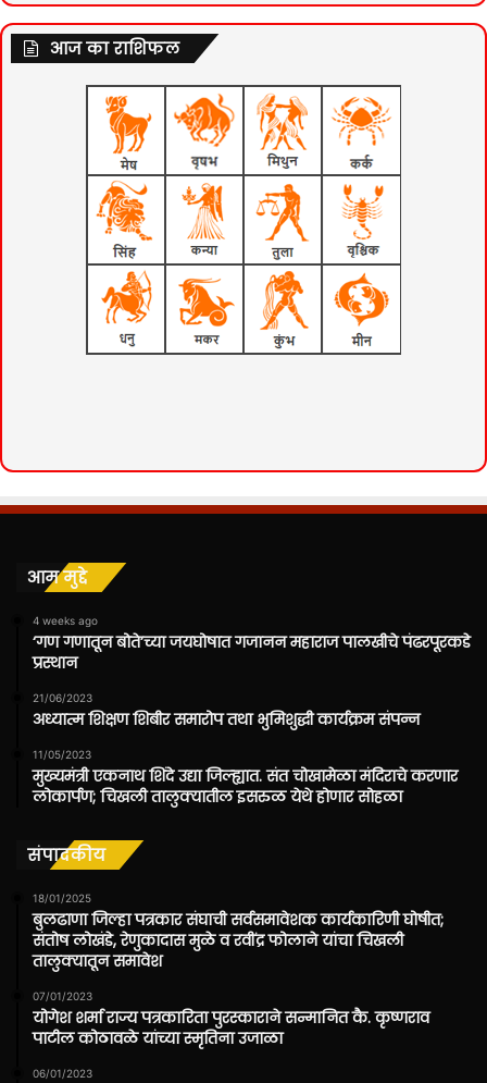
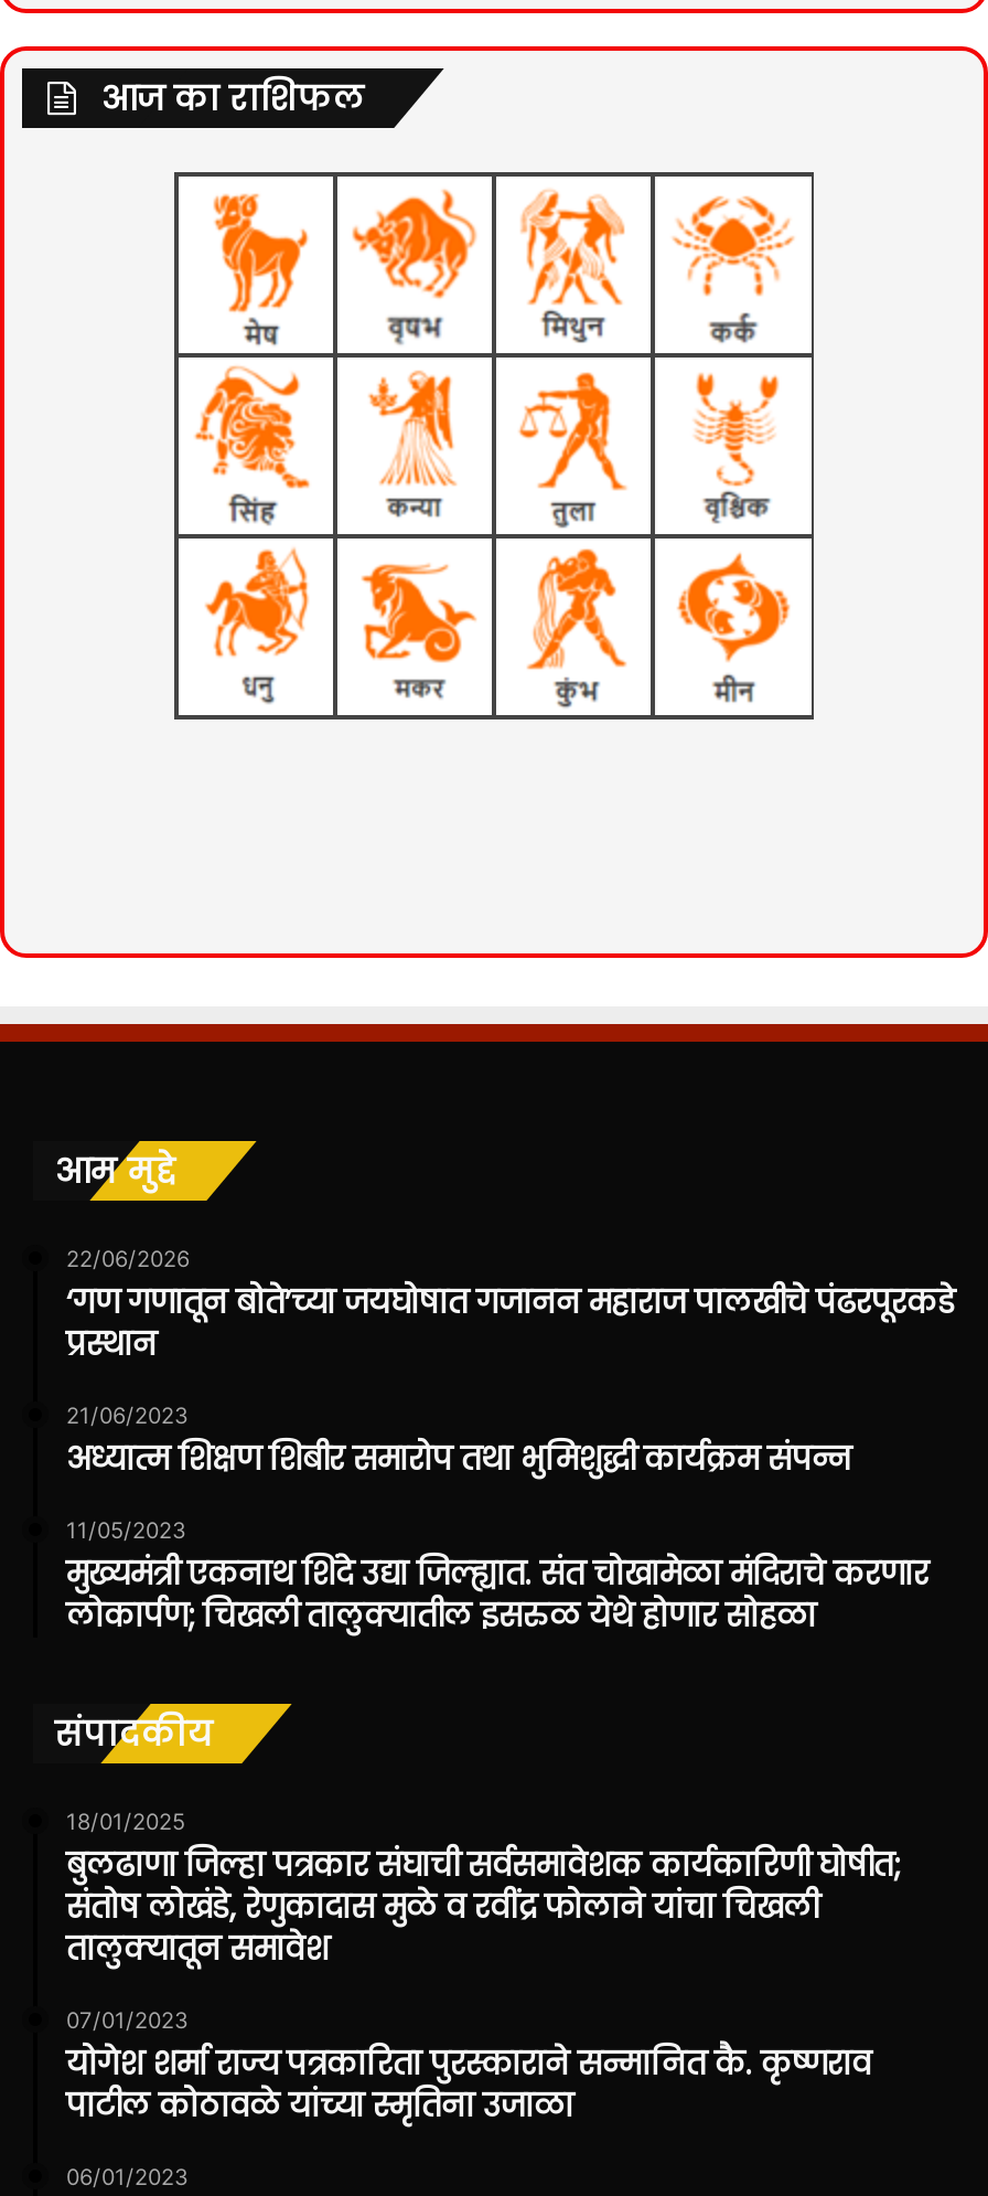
[33,614,98,627] 4 weeks ago -> [66,1245,190,1271] 22/06/2026

